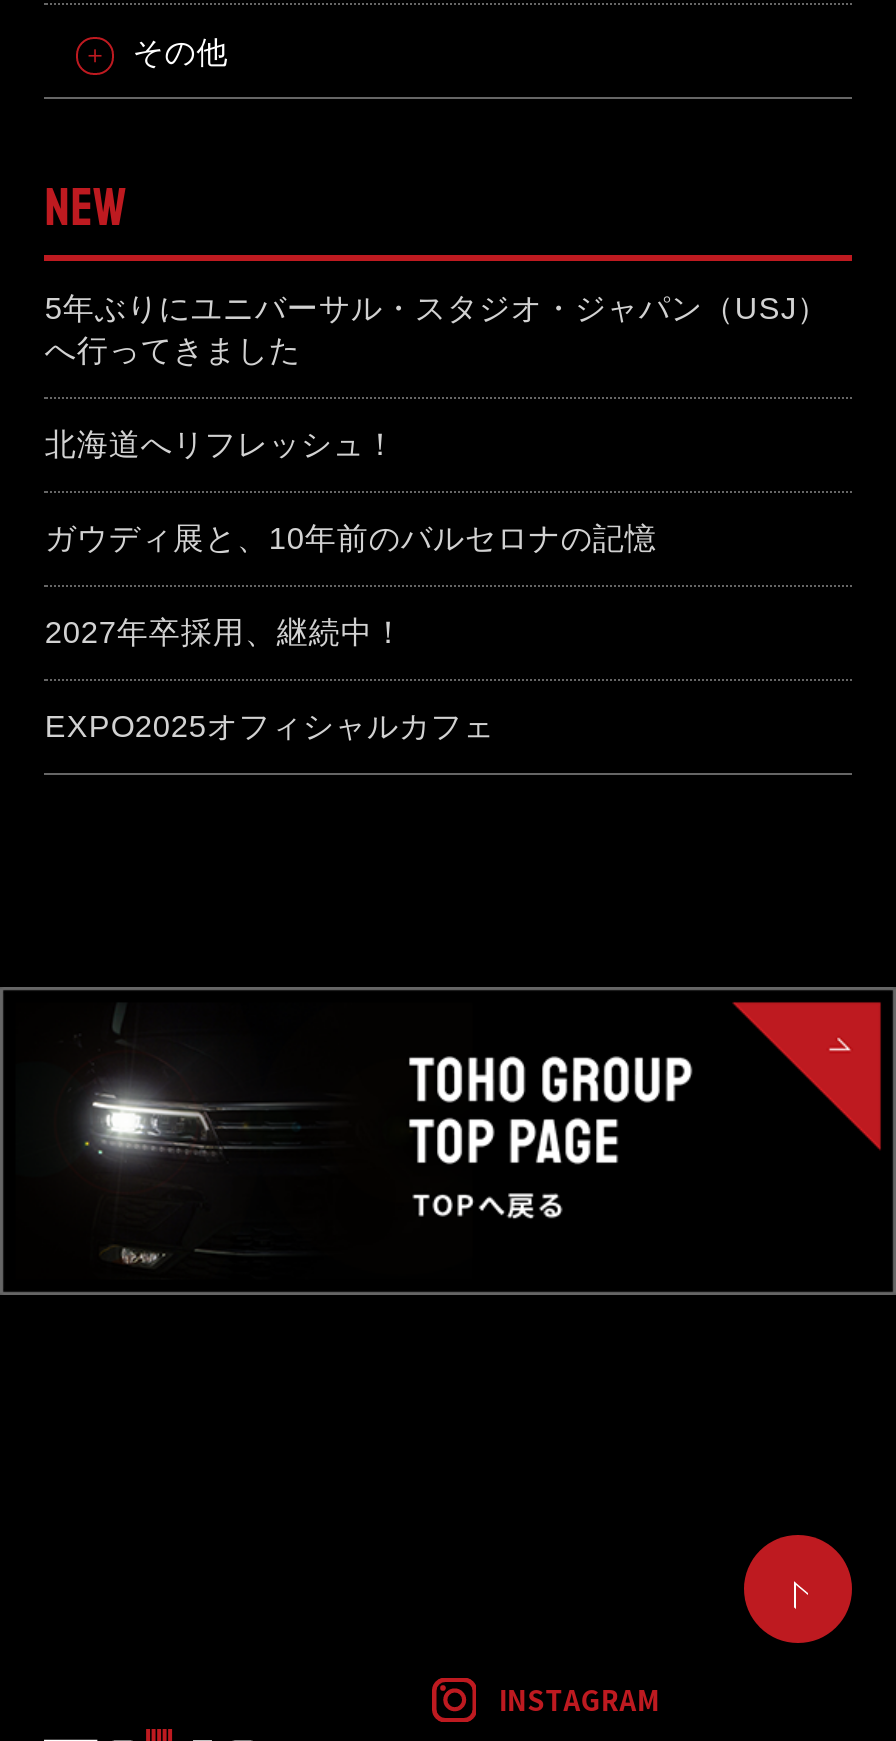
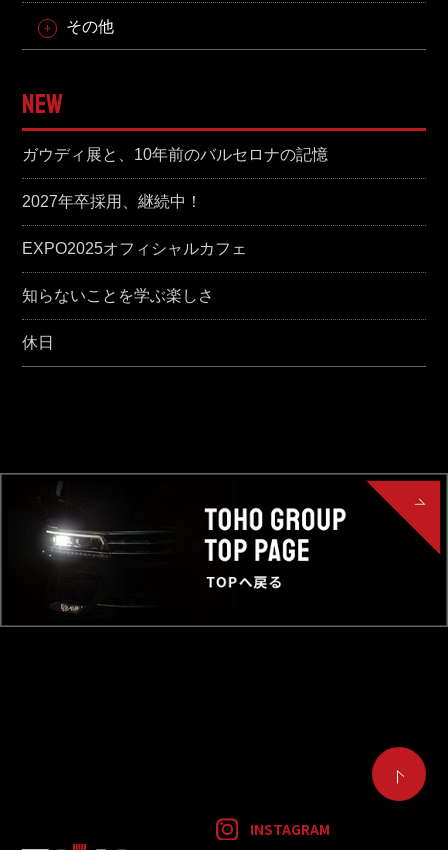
[45,291,829,461] 5年ぶりにユニバーサル・スタジオ・ジャパン（USJ） | へ行ってきました | 北海道へリフレッシュ！ -> none
moved [45,521,657,744] -> [22,146,328,257]: ガウディ展と、10年前のバルセロナの記憶 | 2027年卒採用、継続中！ | EXPO2025オフィシャルカフェ
none -> [22,287,214,351] 知らないことを学ぶ楽しさ | 休日

